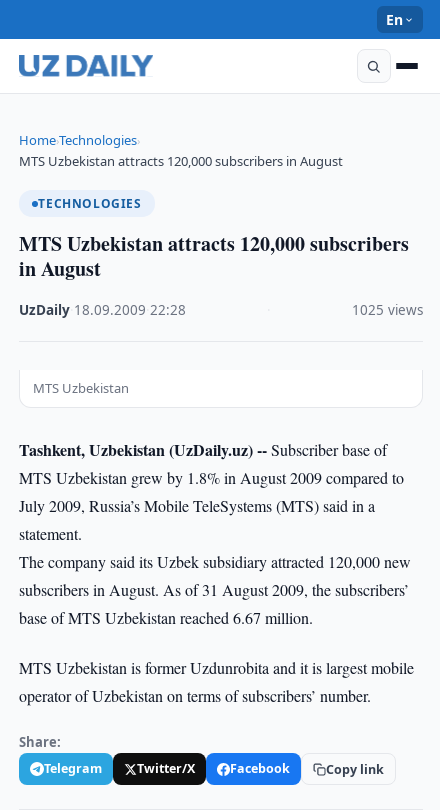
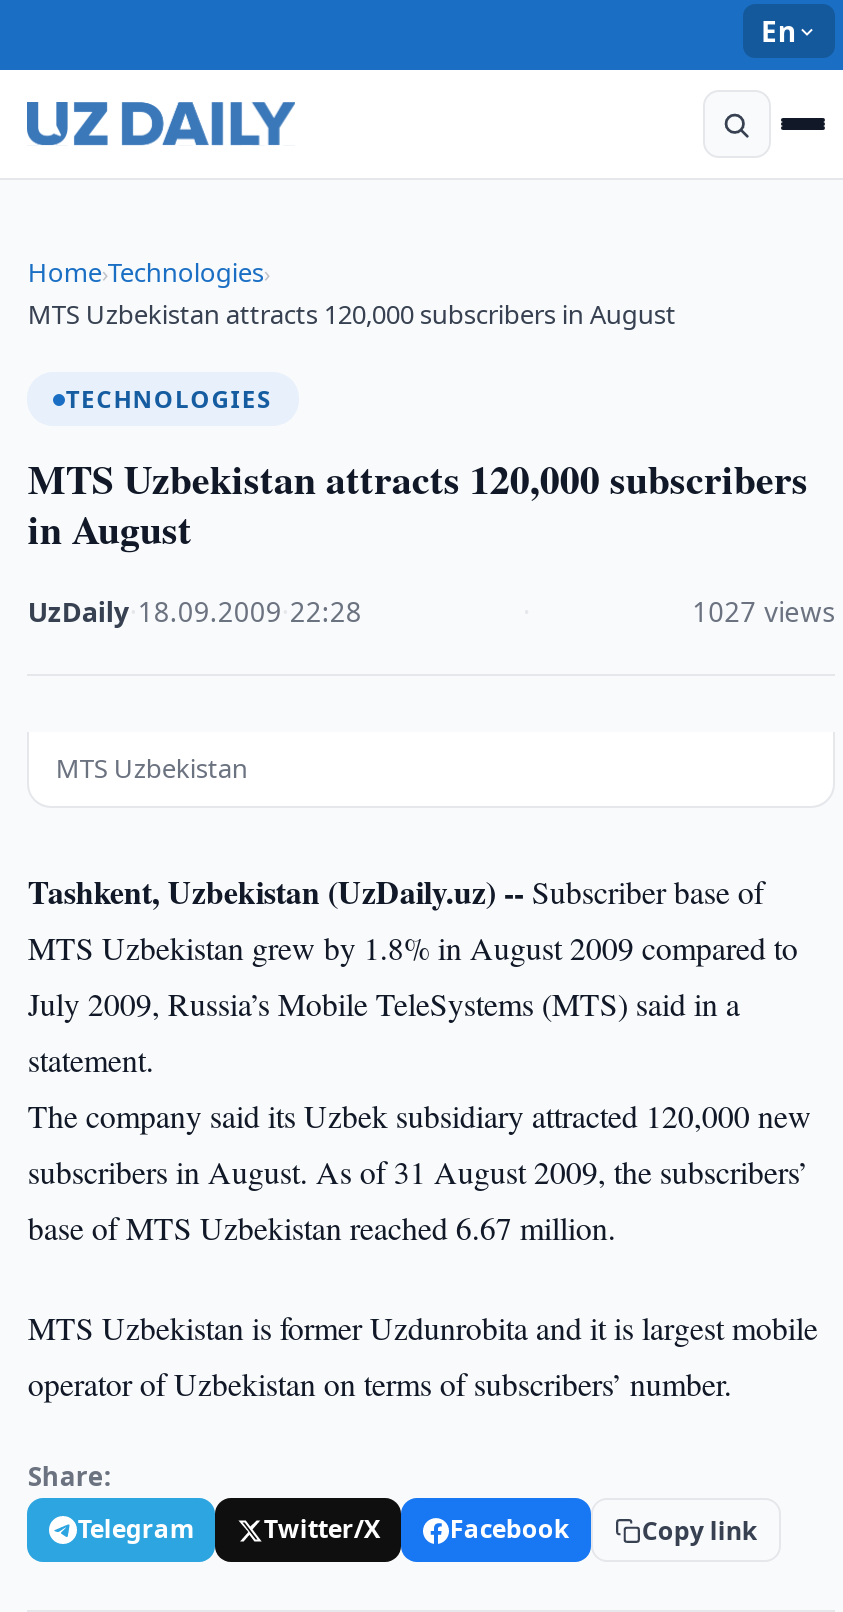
[352,301,423,319] 1025 views -> [692,594,834,630] 1027 views

